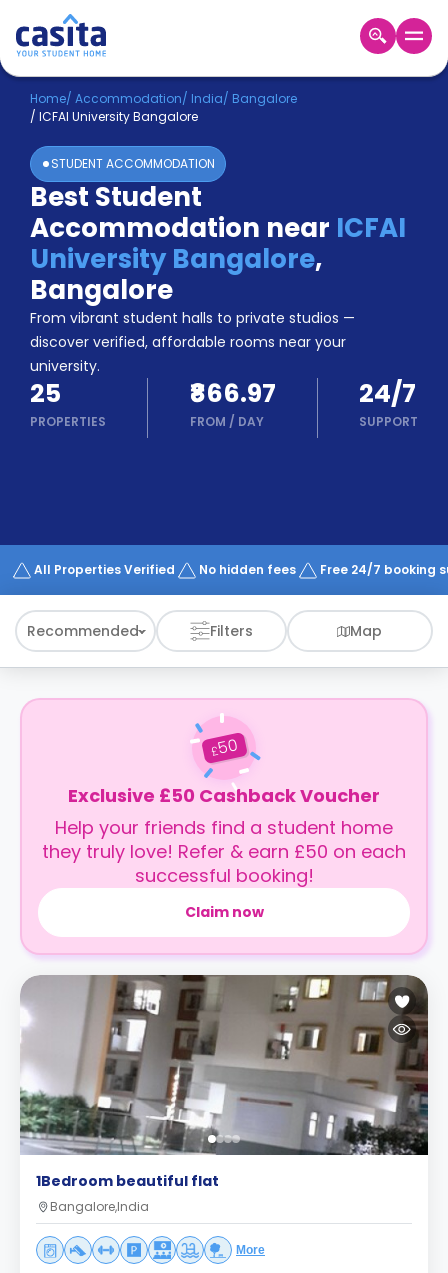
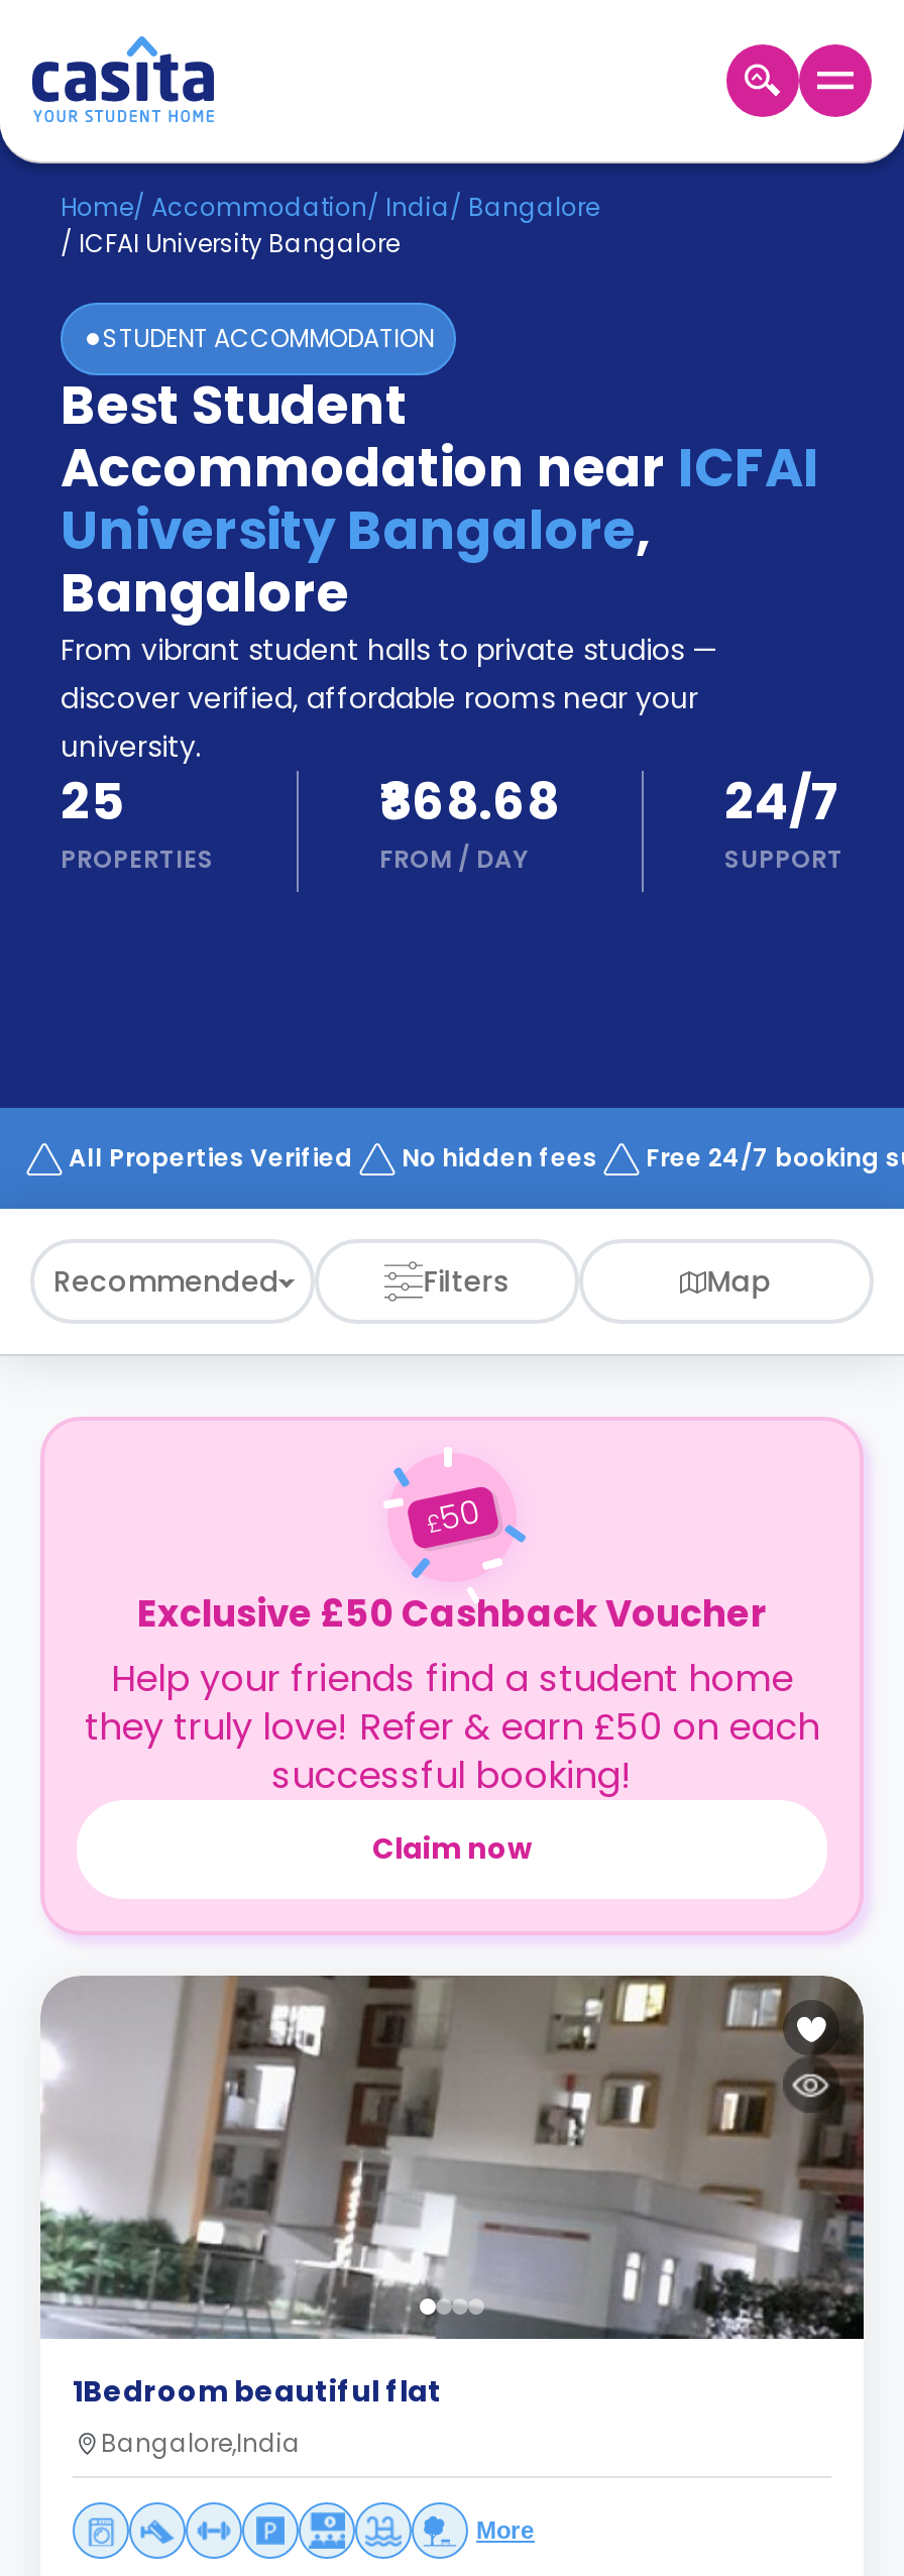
[189,376,275,411] ₹866.97 -> [379,767,559,837] ₹868.68

